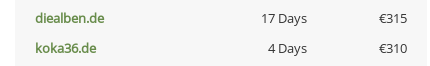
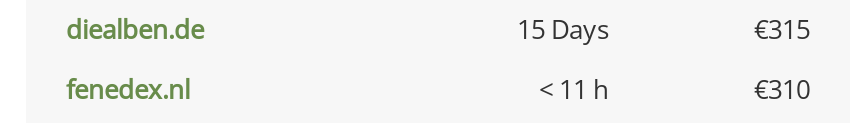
[260,9,306,27] 17 Days -> [517,11,609,47] 15 Days
[35,39,306,57] koka36.de | 4 Days -> [66,71,609,107] fenedex.nl | < 11 h

